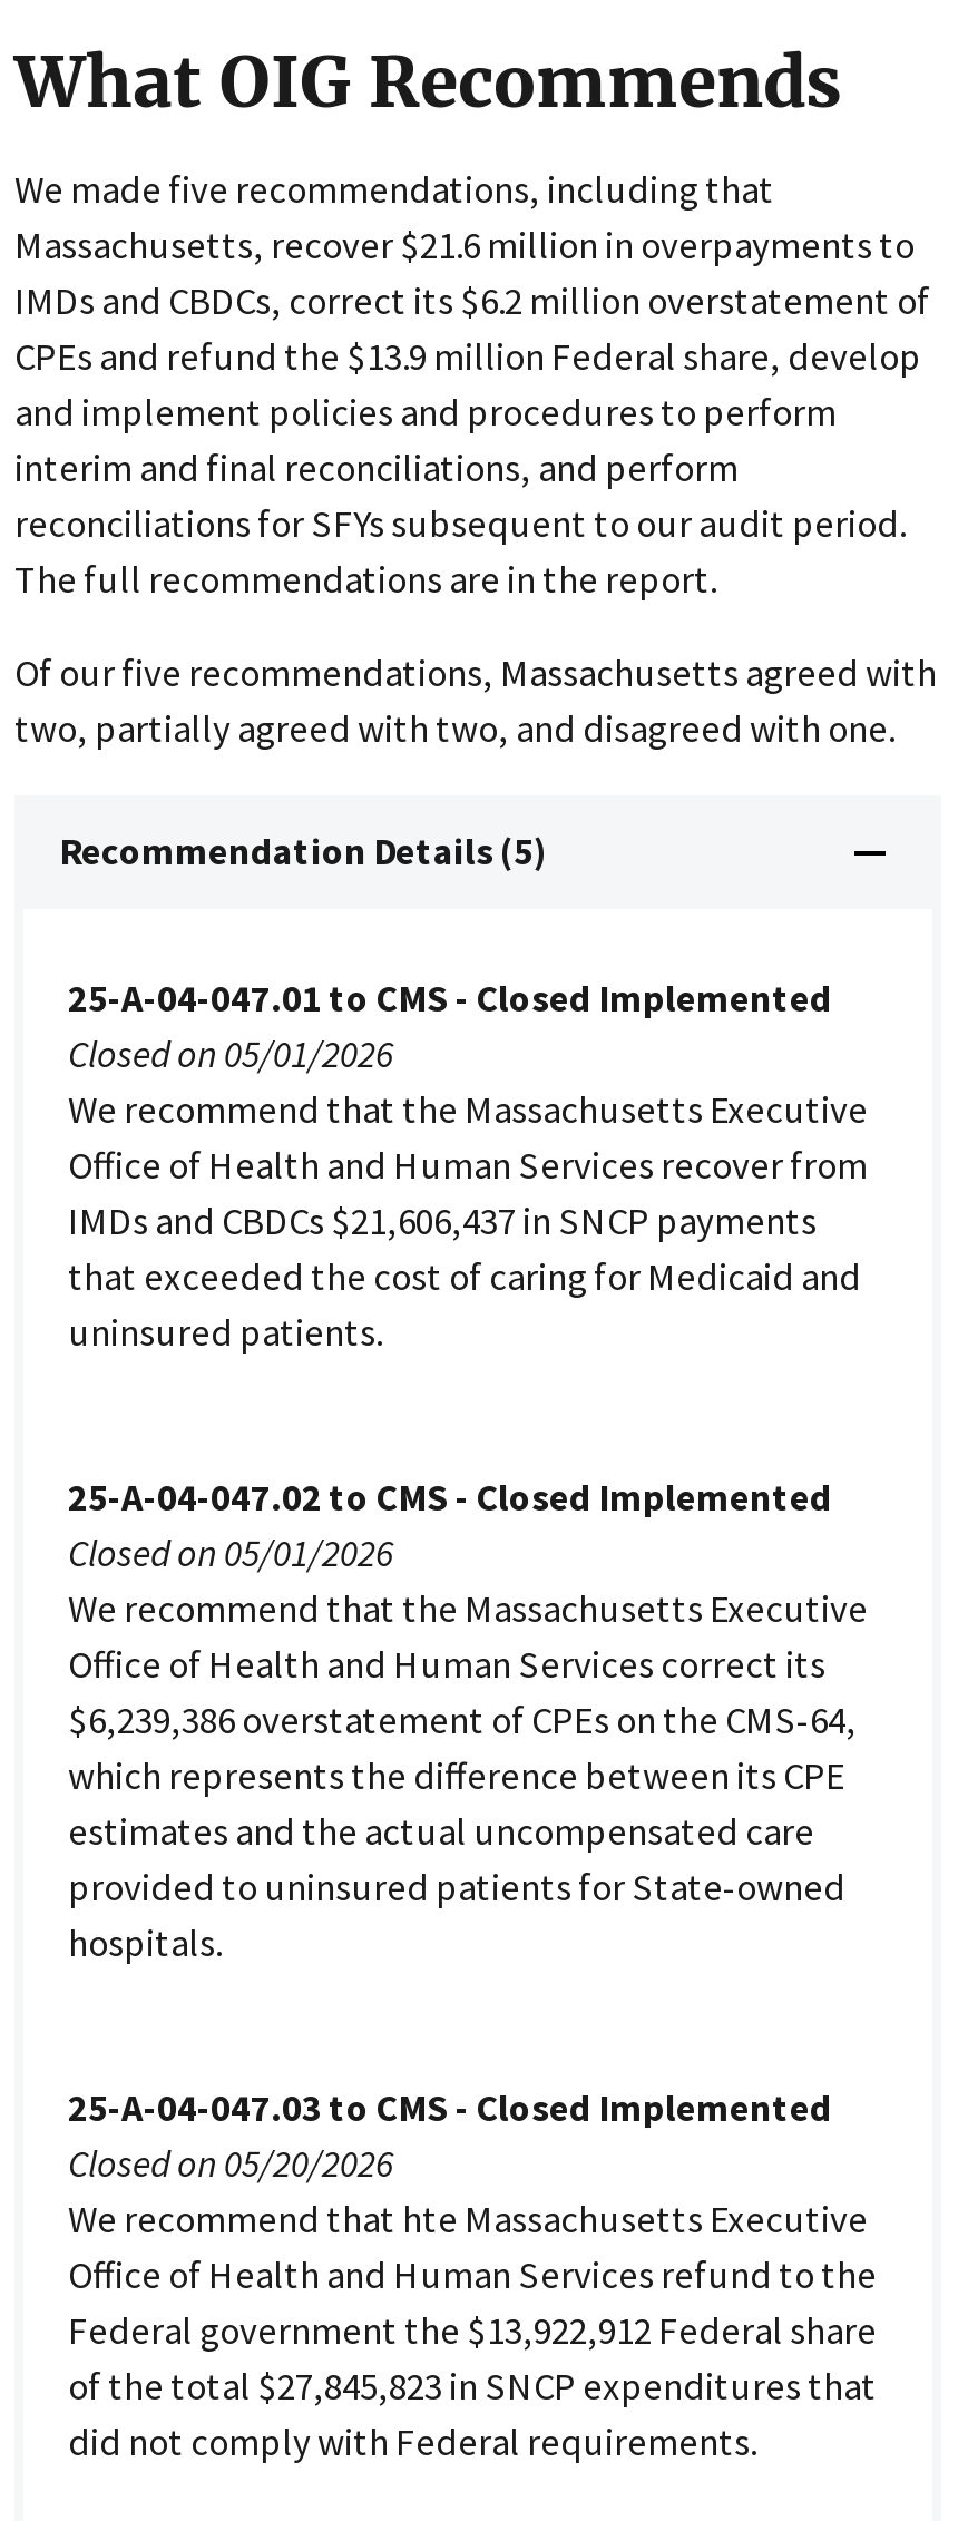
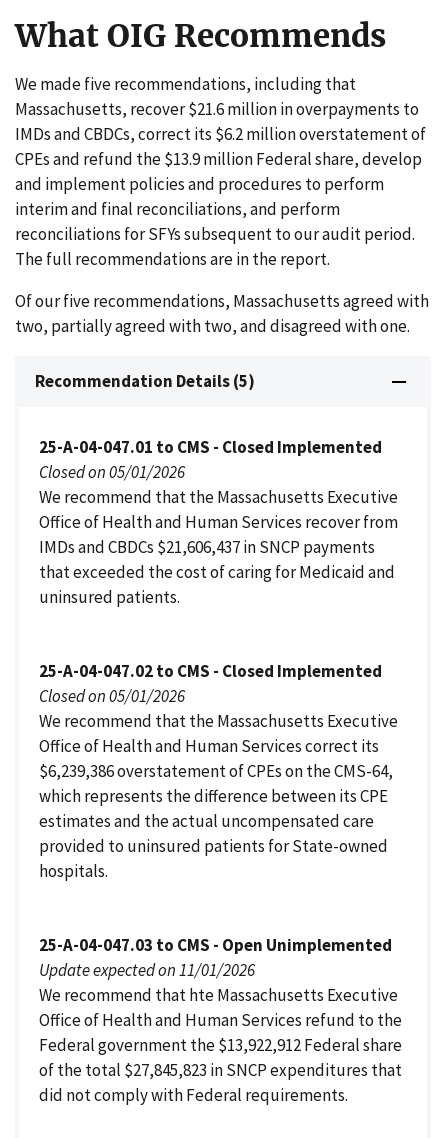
[68,2083,832,2188] 25-A-04-047.03 to CMS - Closed Implemented | Closed on 05/20/2026 -> [39,934,392,981] 25-A-04-047.03 to CMS - Open Unimplemented | Update expected on 11/01/2026

